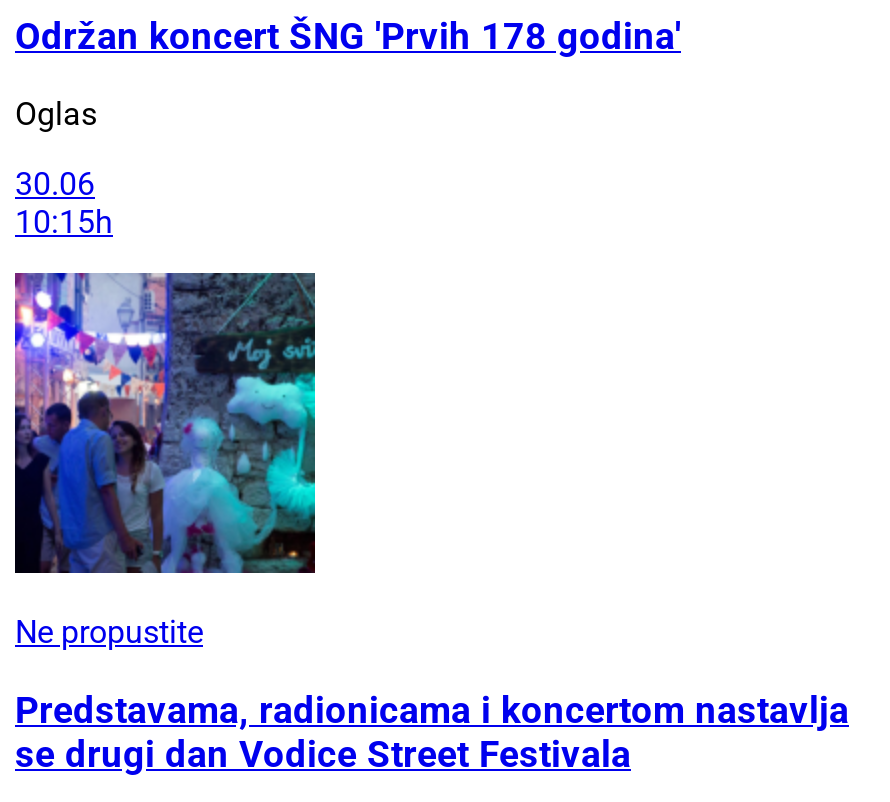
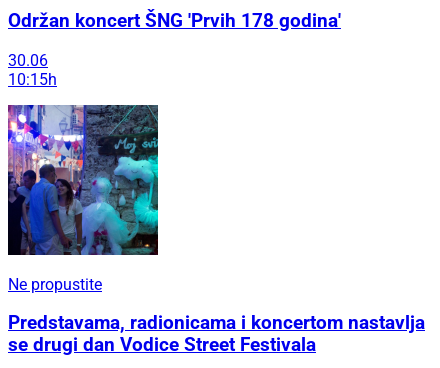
[15,96,97,134] Oglas -> none

